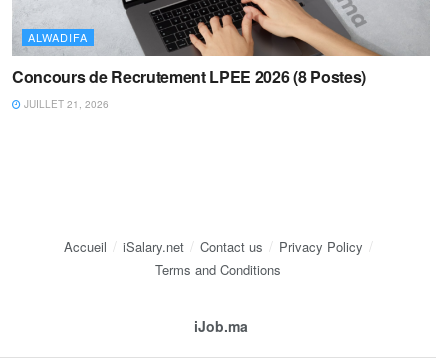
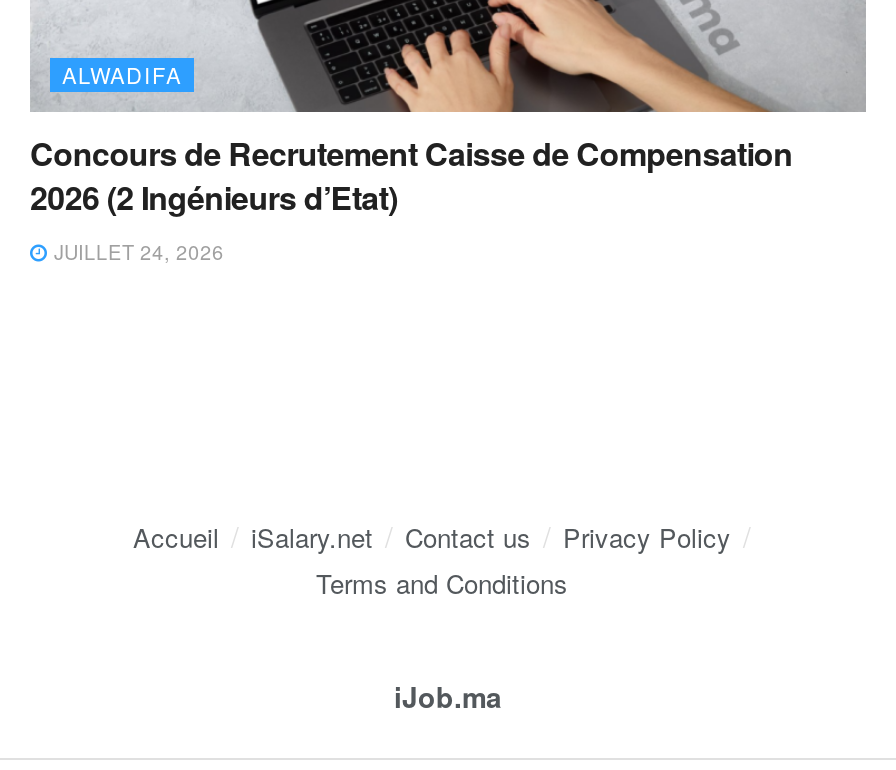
[12,65,366,111] Concours de Recrutement LPEE 2026 (8 Postes) | JUILLET 21, 2026 -> [30,131,793,267] Concours de Recrutement Caisse de Compensation | 2026 (2 Ingénieurs d’Etat) | JUILLET 24, 2026

